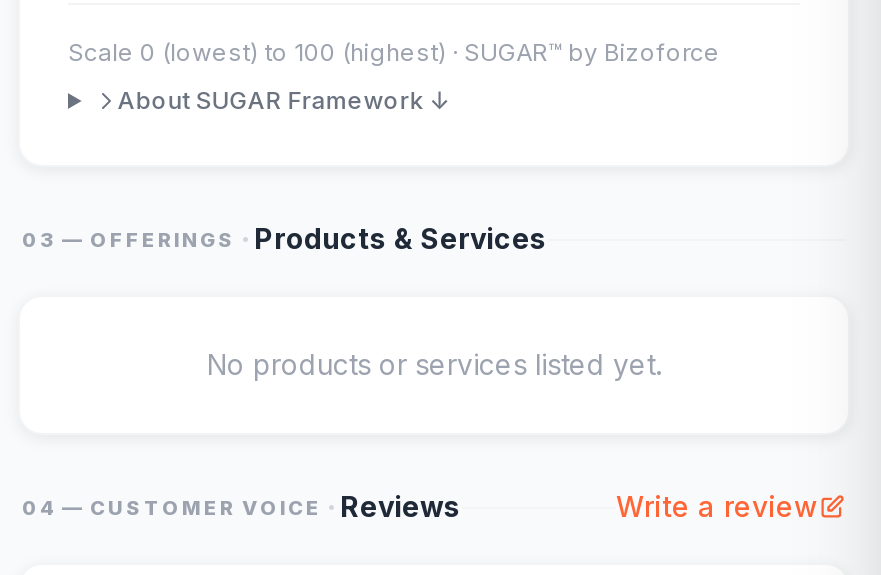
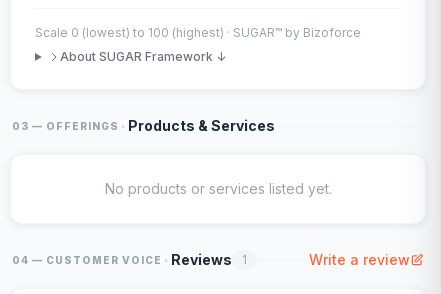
none -> [242,252,247,267] 1

